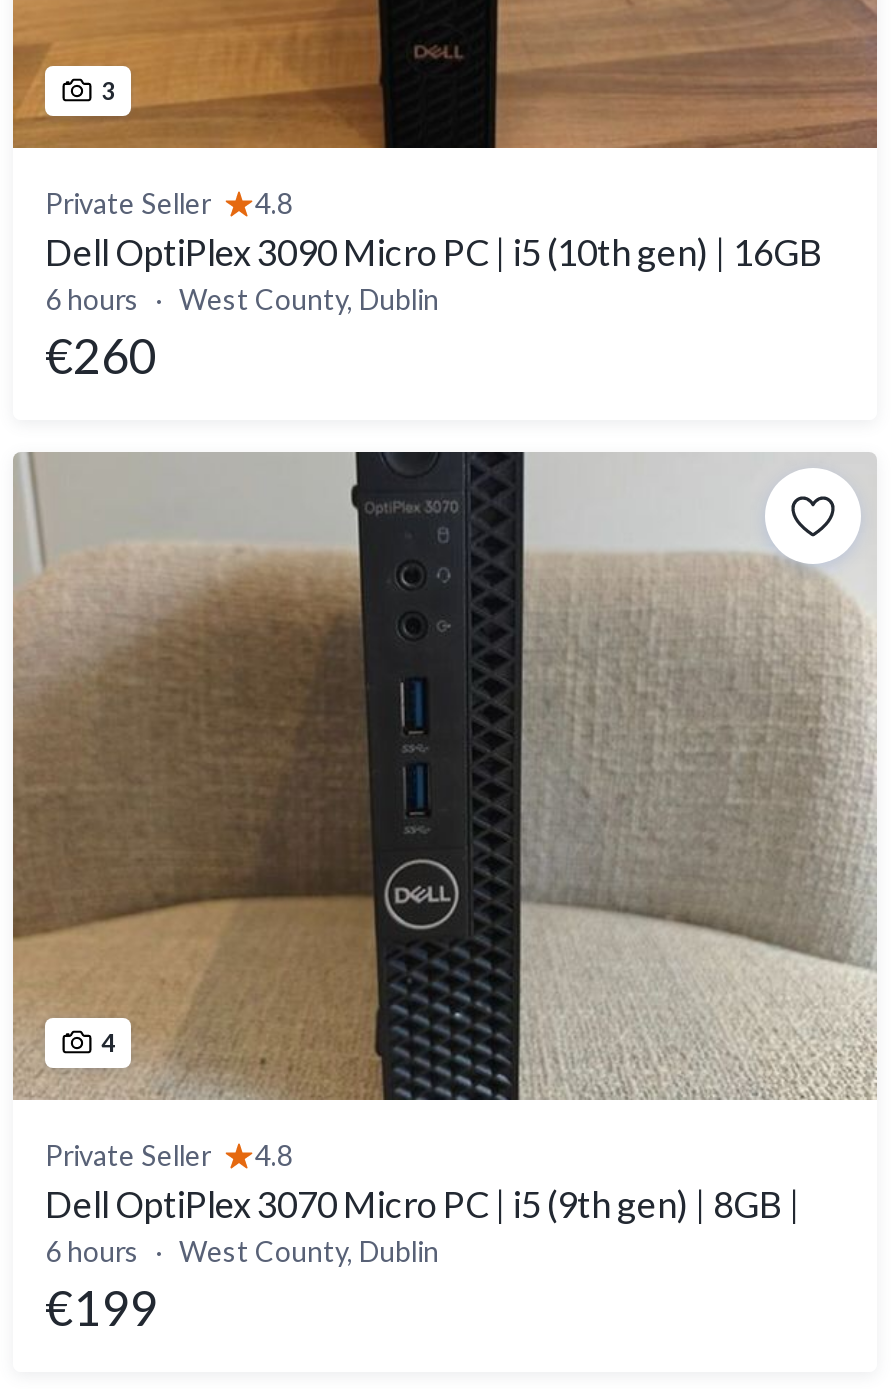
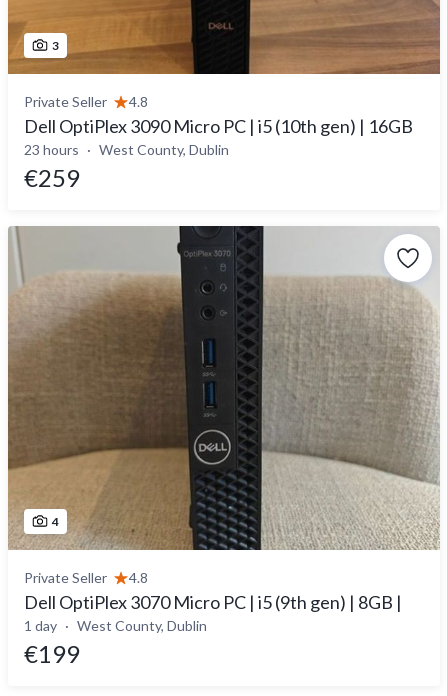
[45,282,439,316] 6 hours West County, Dublin -> [24,141,229,158] 23 hours West County, Dublin
[45,326,157,384] €260 -> [24,163,80,192] €259
[45,1234,439,1268] 6 hours West County, Dublin -> [24,617,207,634] 1 day West County, Dublin

